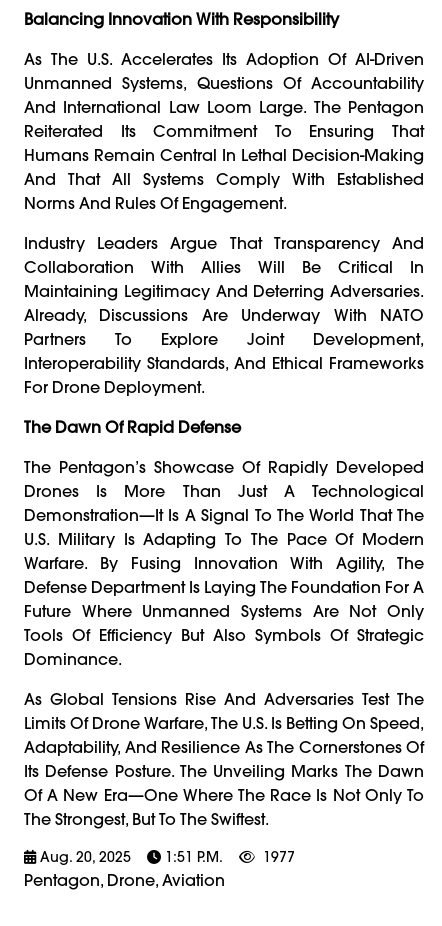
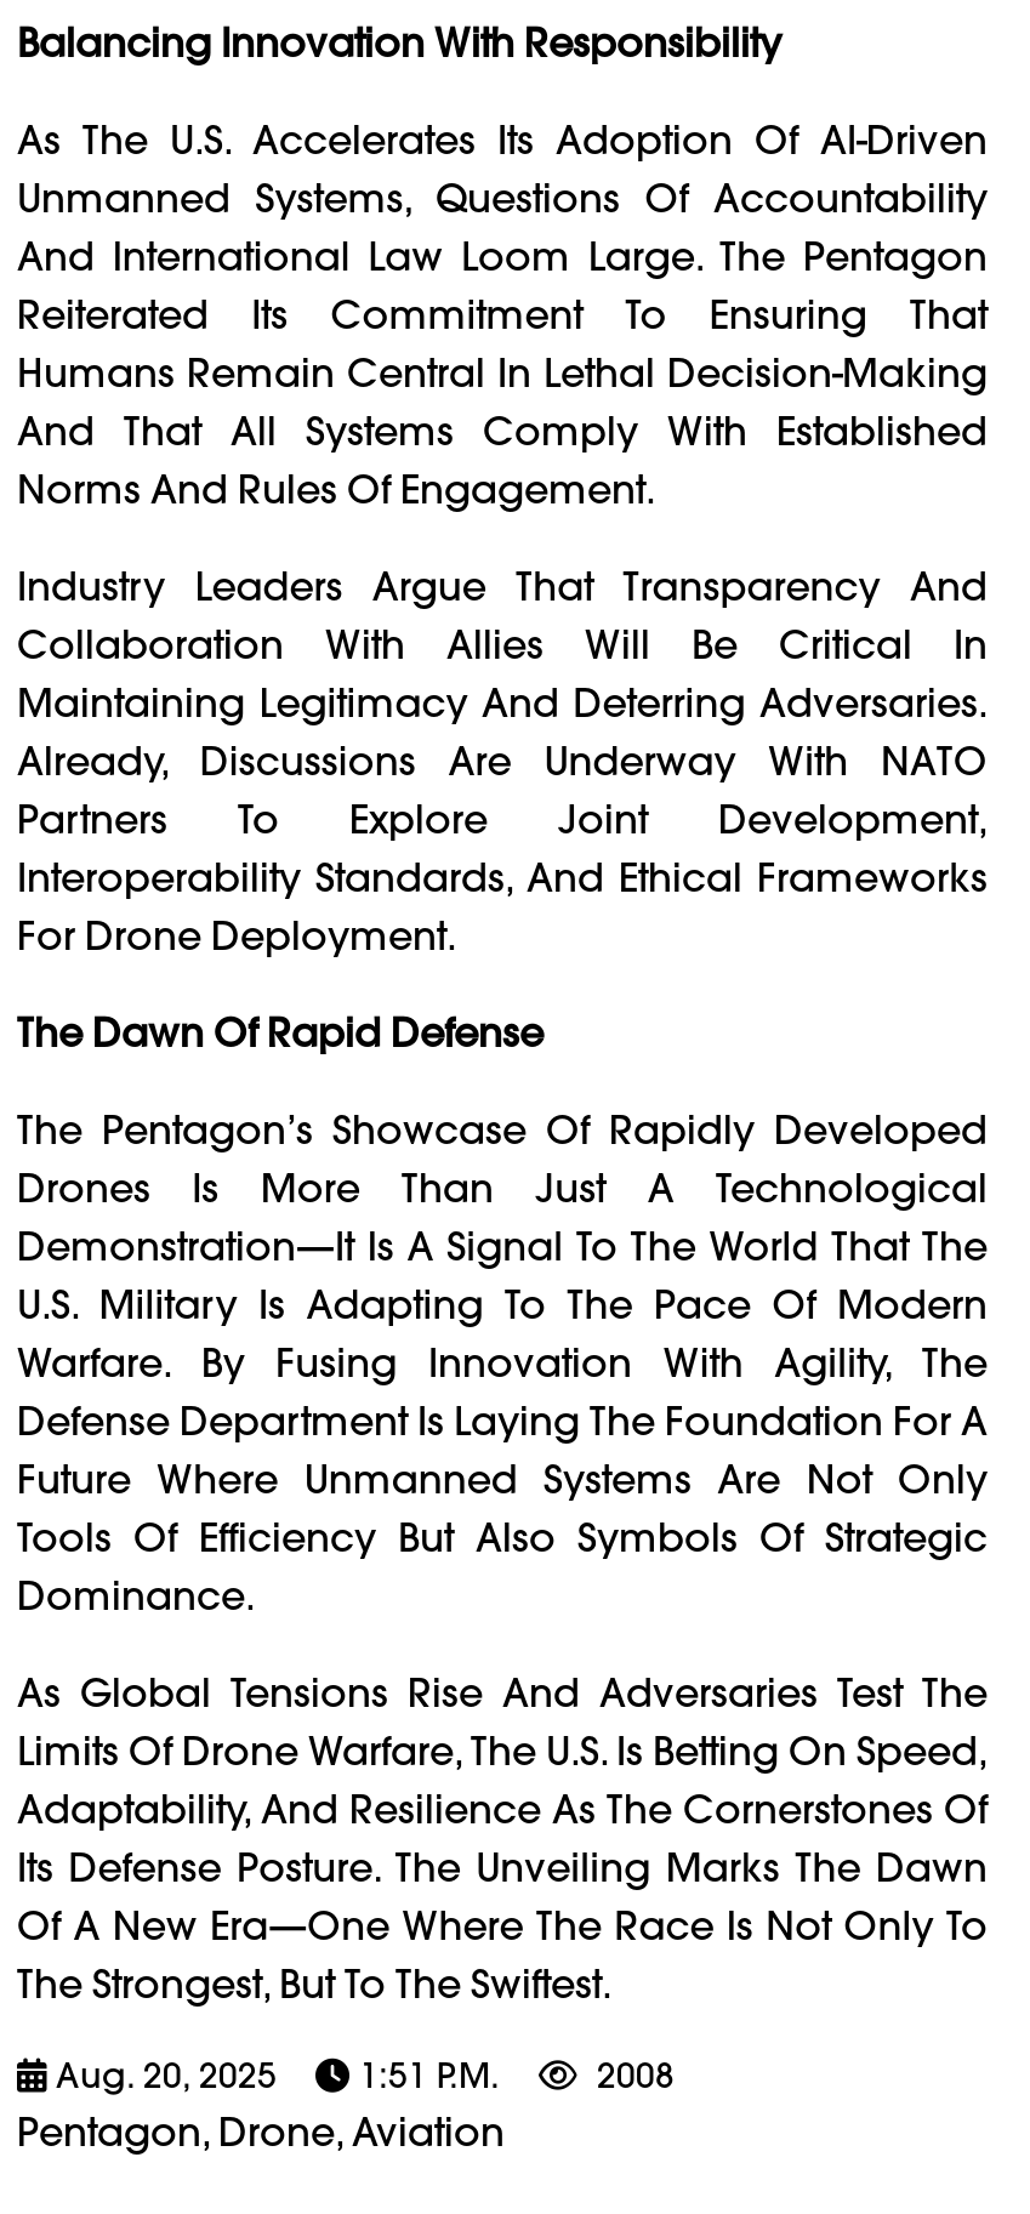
[263,848,295,866] 1977 -> [597,2053,675,2097] 2008

